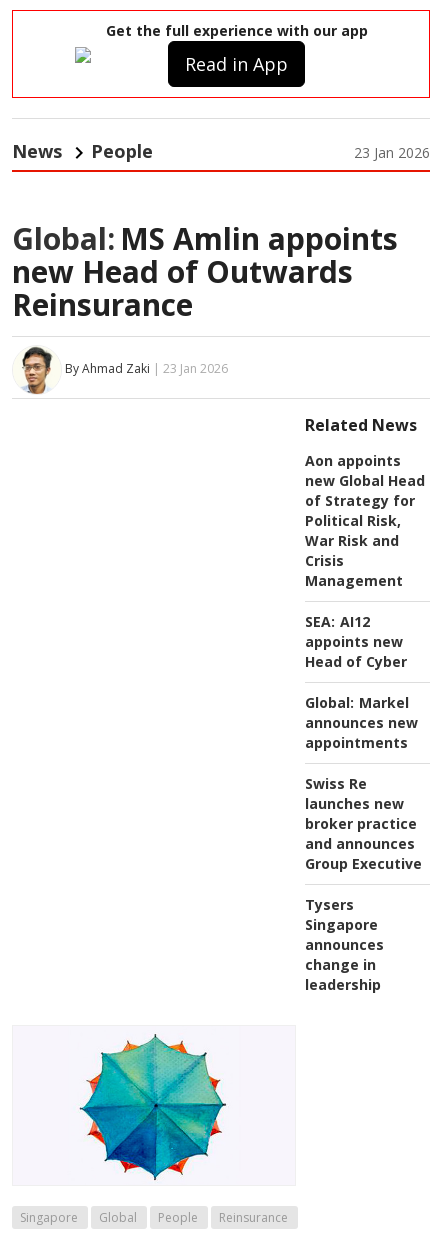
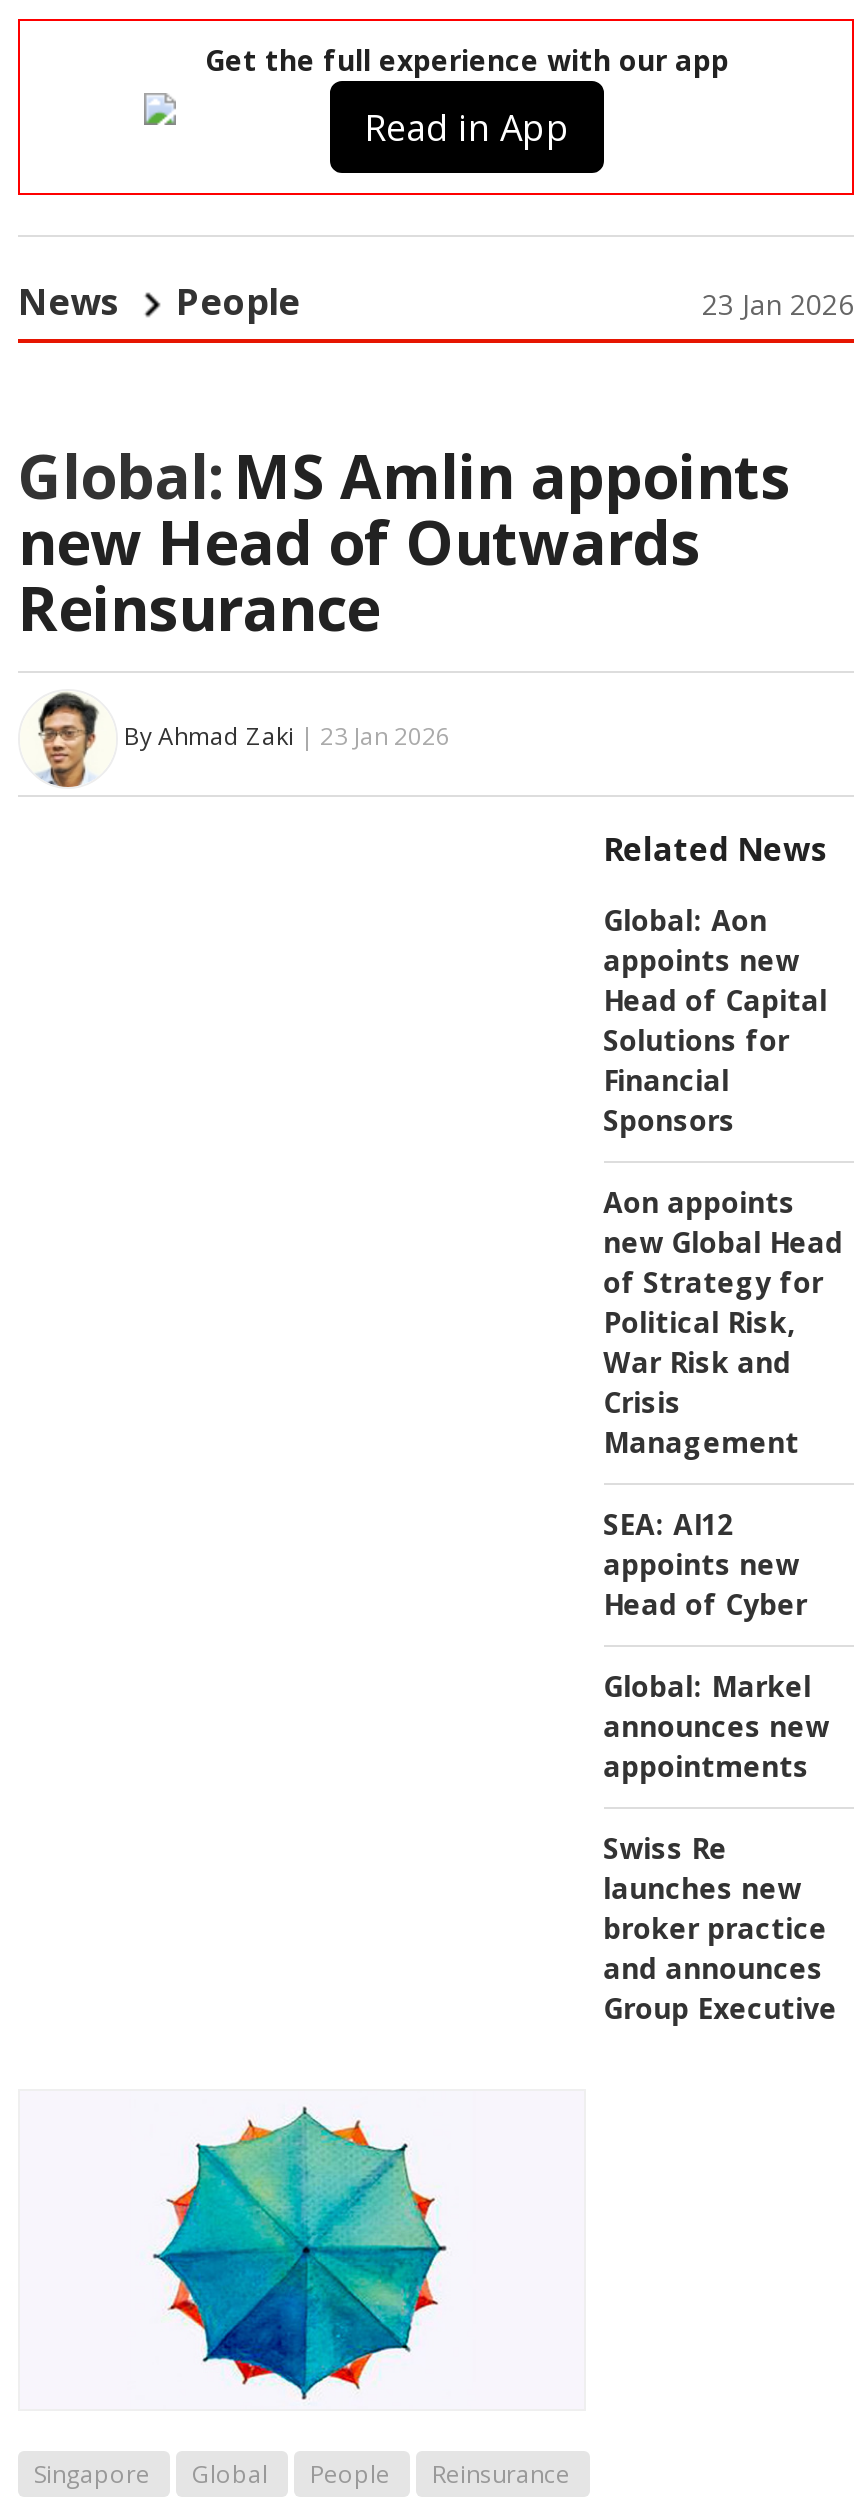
none -> [603,901,827,1139] Global: Aon | appoints new | Head of Capital | Solutions for | Financial | Sponsors
moved [305,451,425,873] -> [603,1183,843,2027]: Aon appoints | new Global Head | of Strategy for | ... | and announces | Group Executive
[305,895,384,994] Tysers | Singapore | announces | change in | leadership -> none

